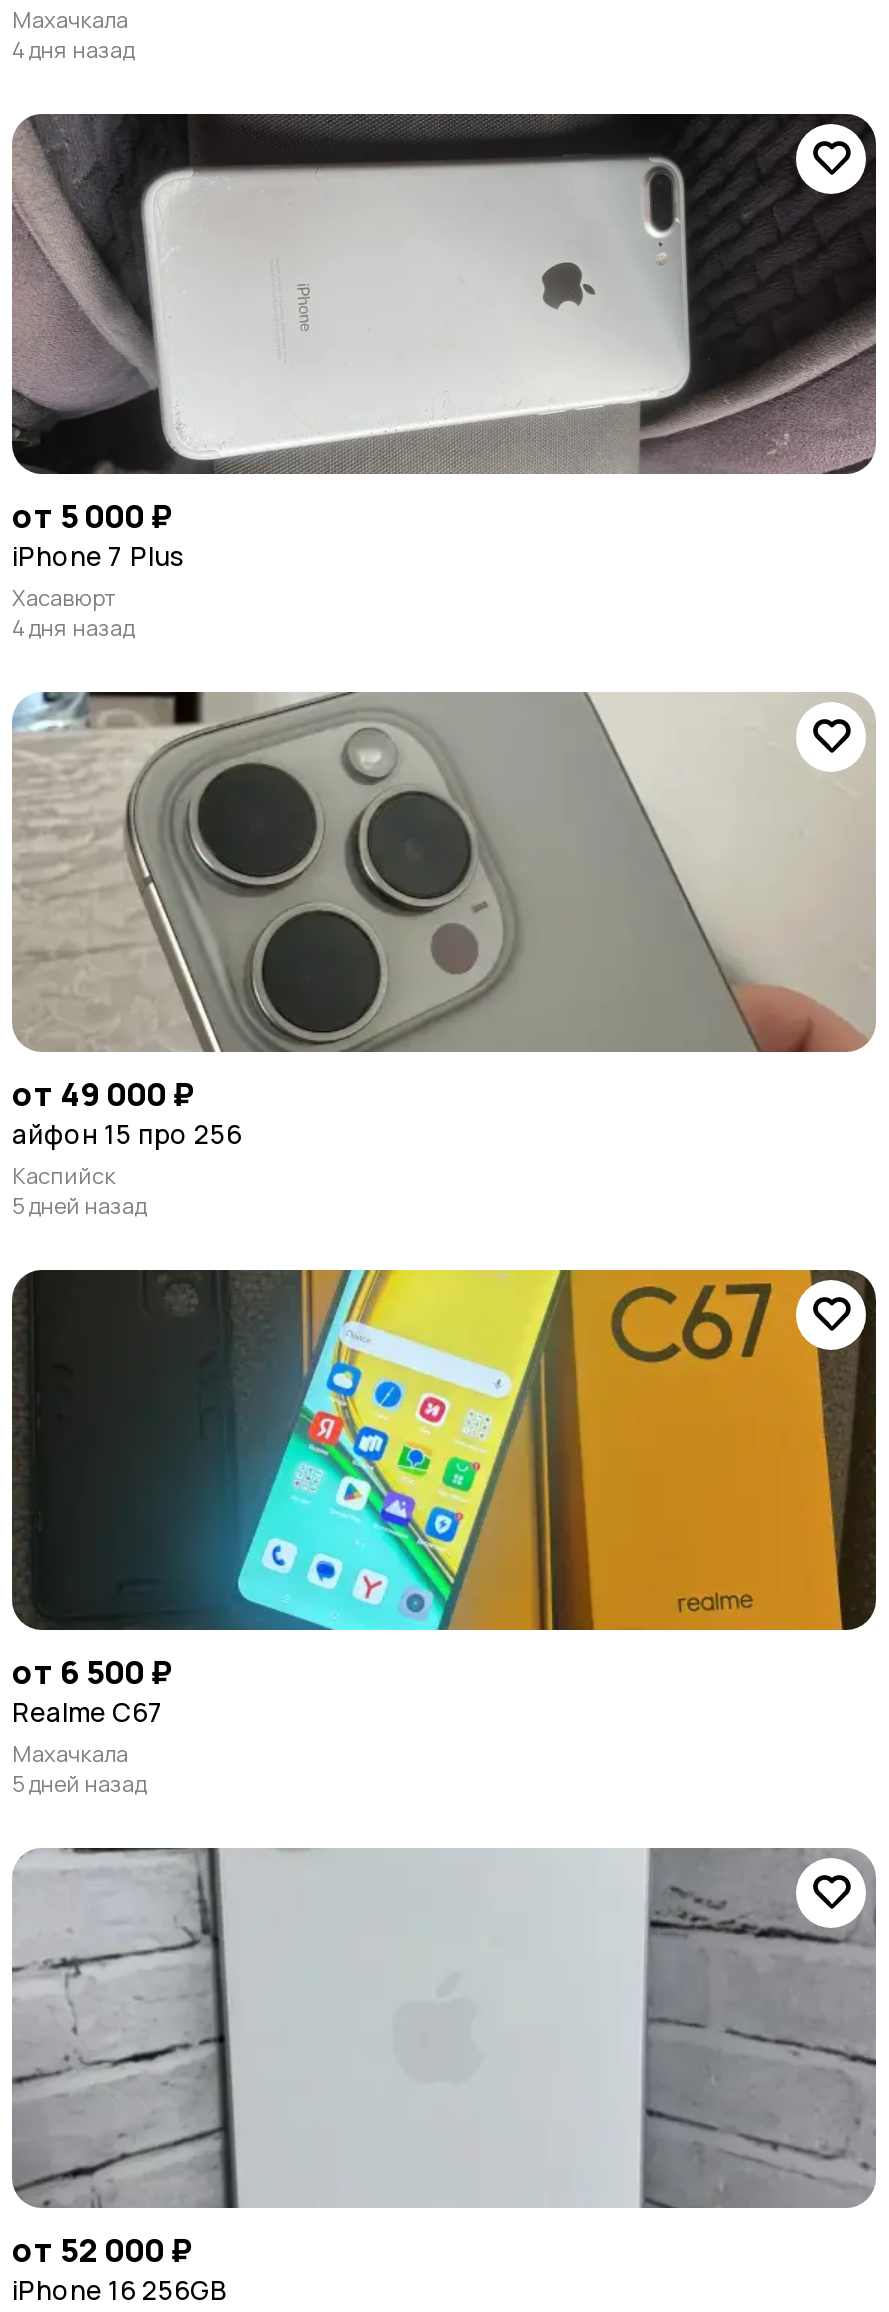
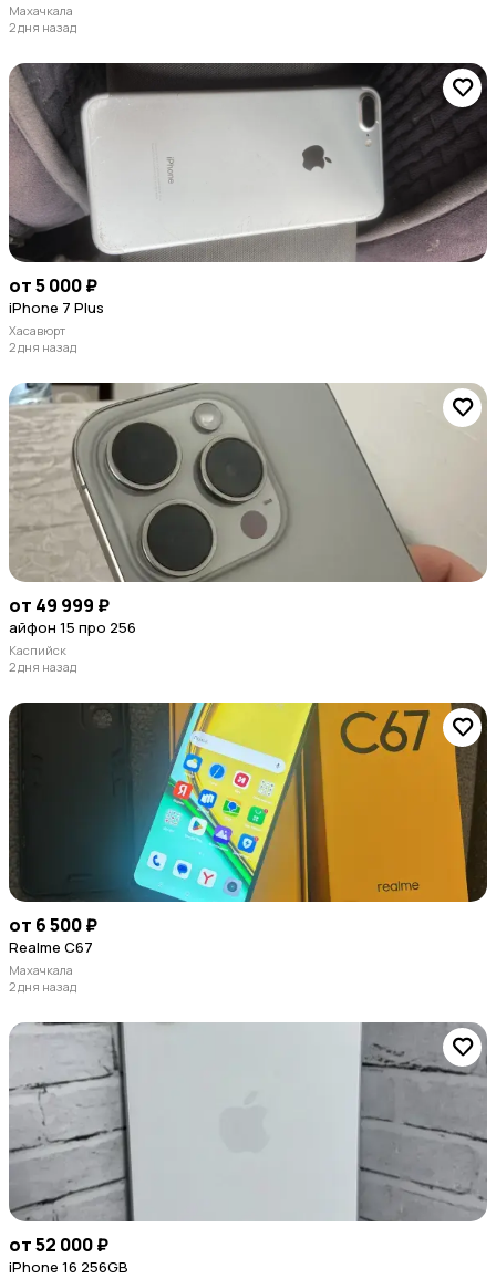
[12,34,134,64] 4 дня назад -> [9,19,76,35] 2 дня назад
[12,612,134,642] 4 дня назад -> [9,338,76,355] 2 дня назад
[12,1072,194,1116] от 49 000 ₽ -> [9,593,110,617] от 49 999 ₽
[12,1190,146,1220] 5 дней назад -> [9,658,76,675] 2 дня назад
[12,1768,146,1798] 5 дней назад -> [9,978,76,995] 2 дня назад

